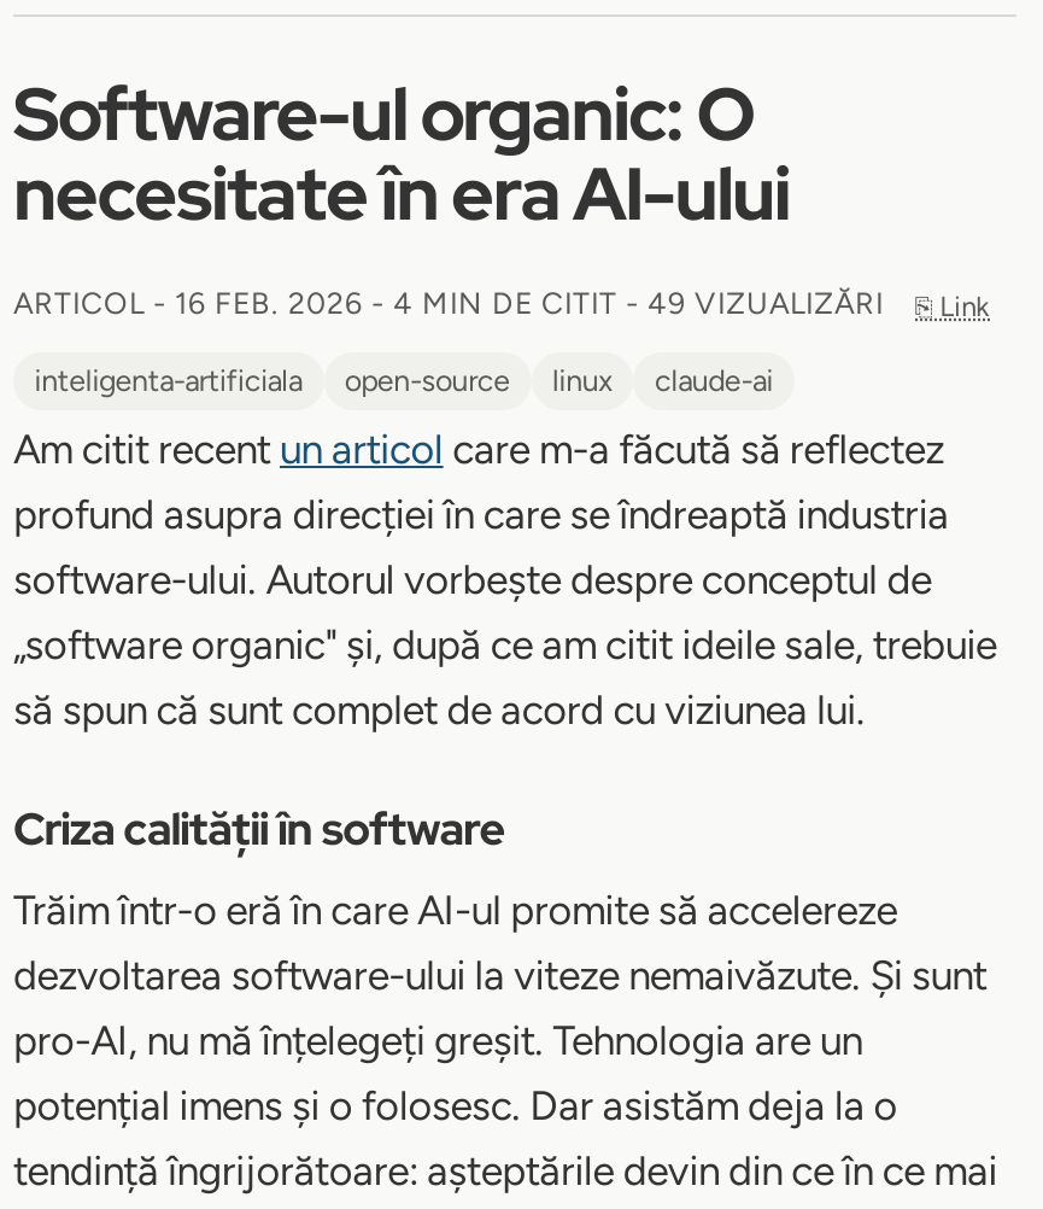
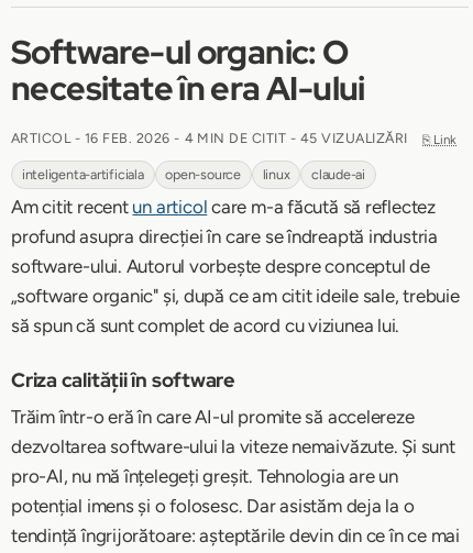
[13,285,892,321] ARTICOL - 16 FEB. 2026 - 4 MIN DE CITIT - 49 VIZUALIZĂRI -> [11,130,412,146] ARTICOL - 16 FEB. 2026 - 4 MIN DE CITIT - 45 VIZUALIZĂRI

